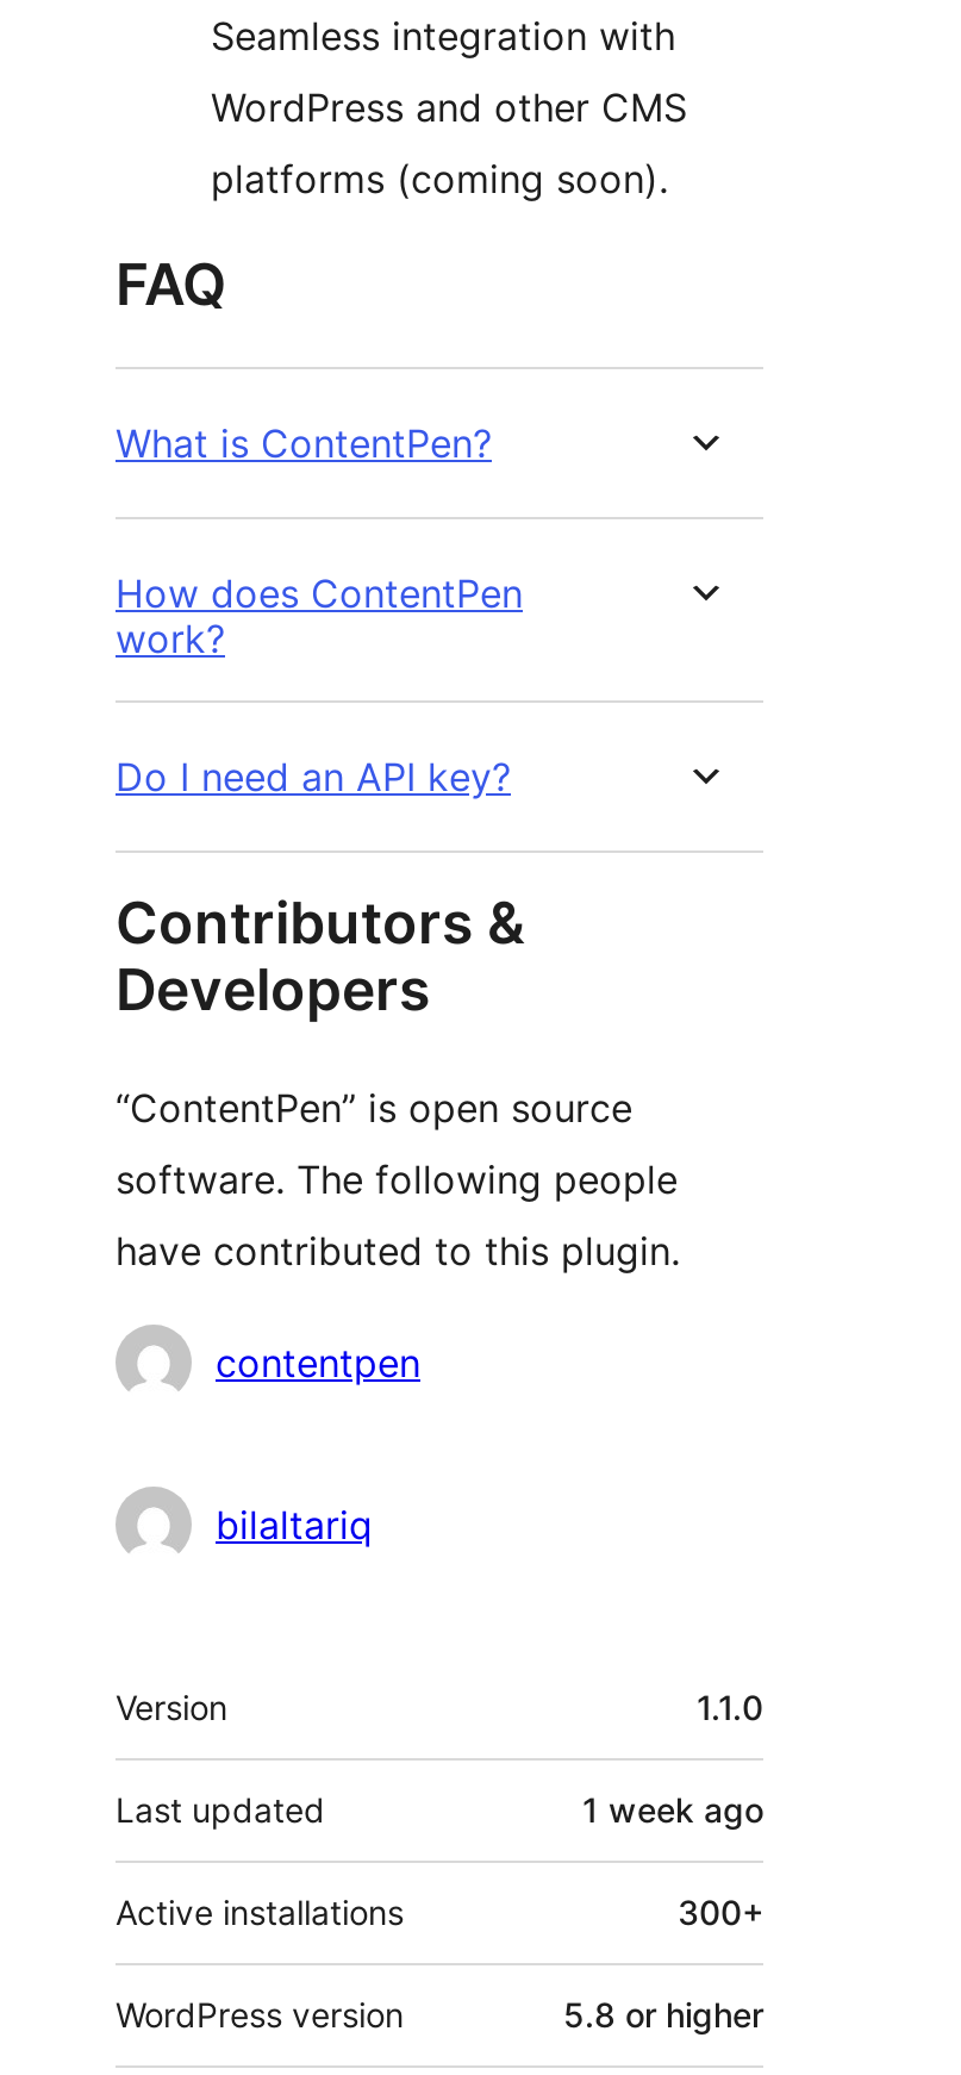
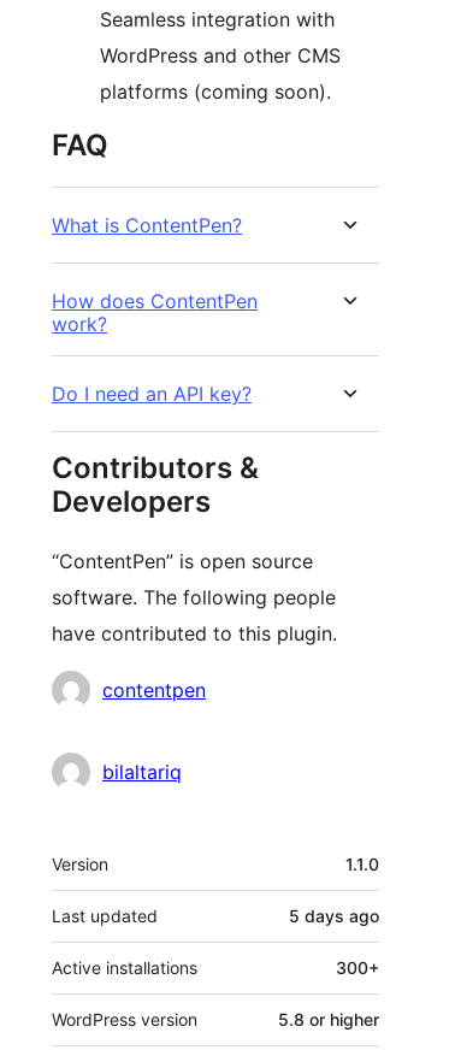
[582,1790,763,1831] 1 week ago -> [289,906,379,926] 5 days ago

